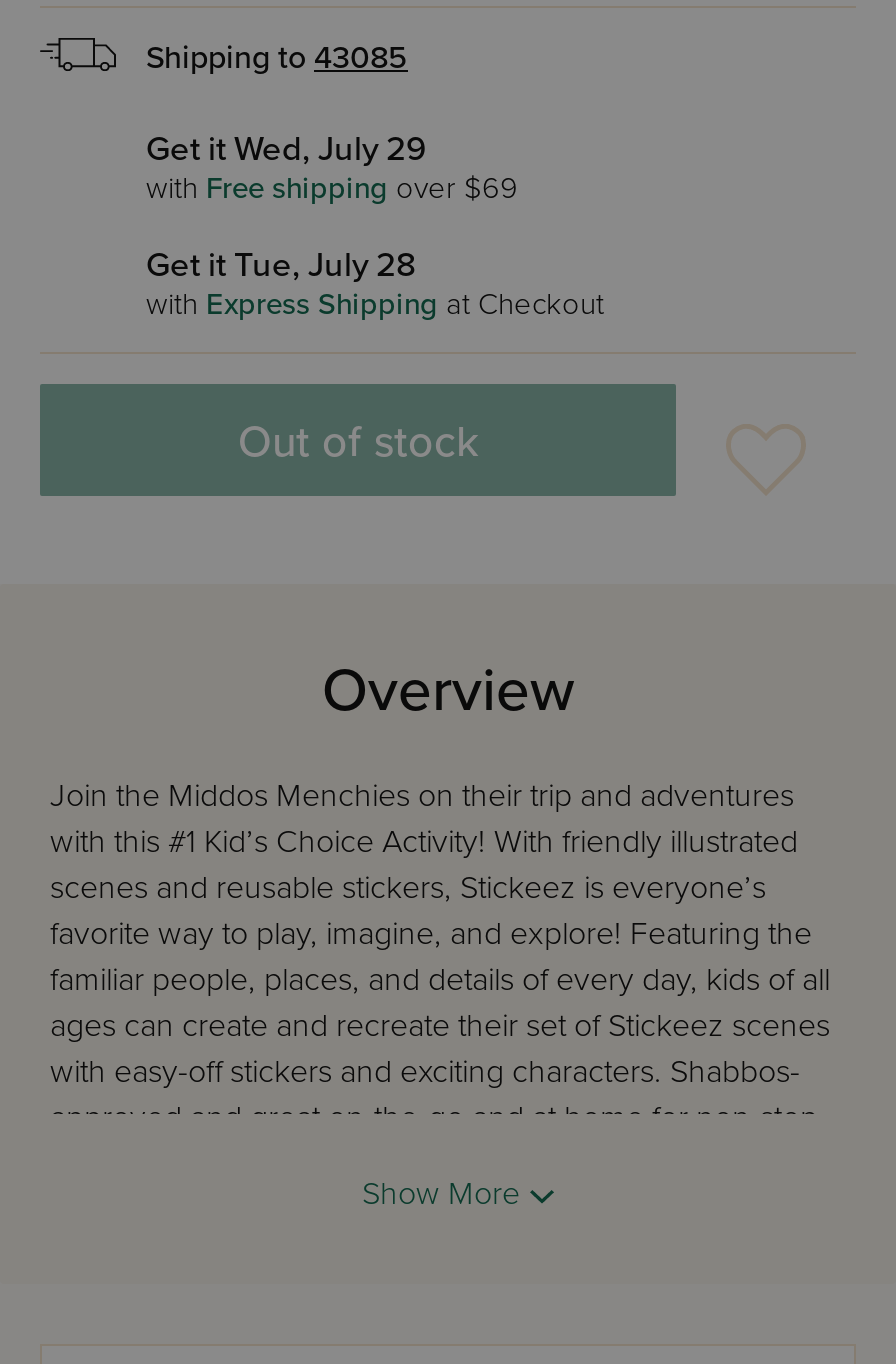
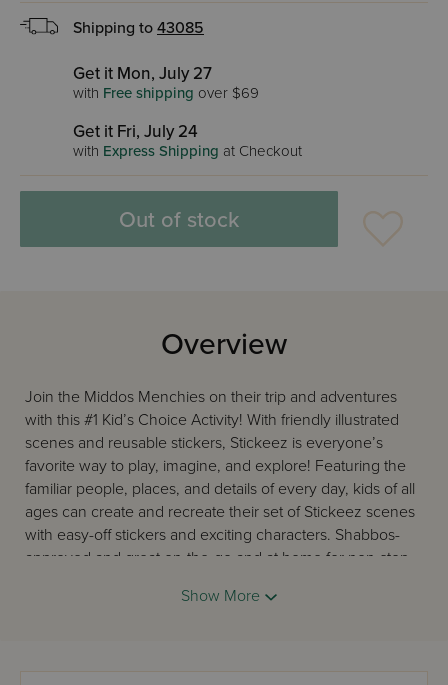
[146,128,426,170] Get it Wed, July 29 -> [73,63,212,84] Get it Mon, July 27
[146,244,416,286] Get it Tue, July 28 -> [73,121,198,142] Get it Fri, July 24

